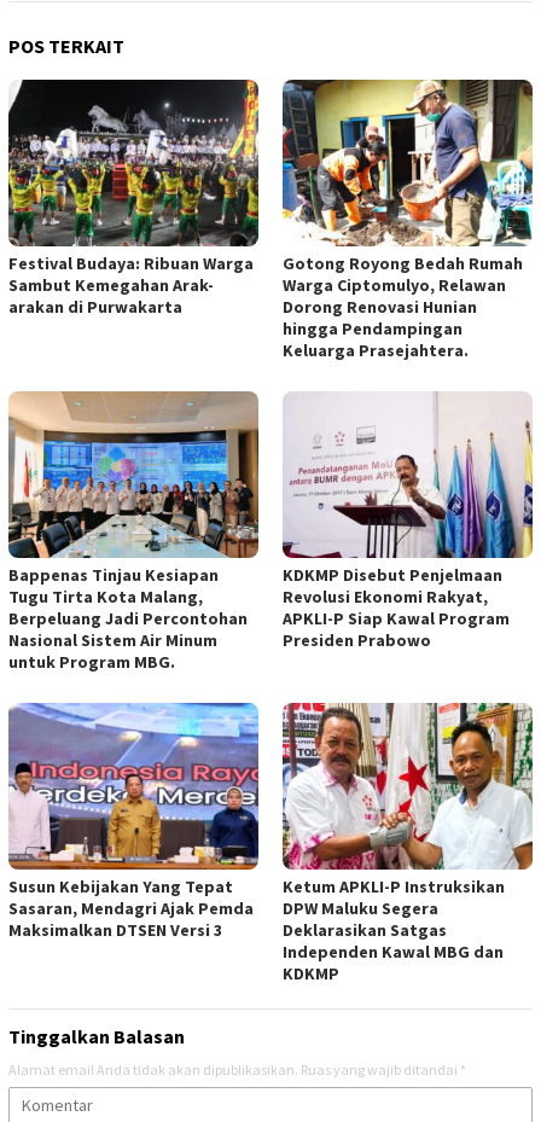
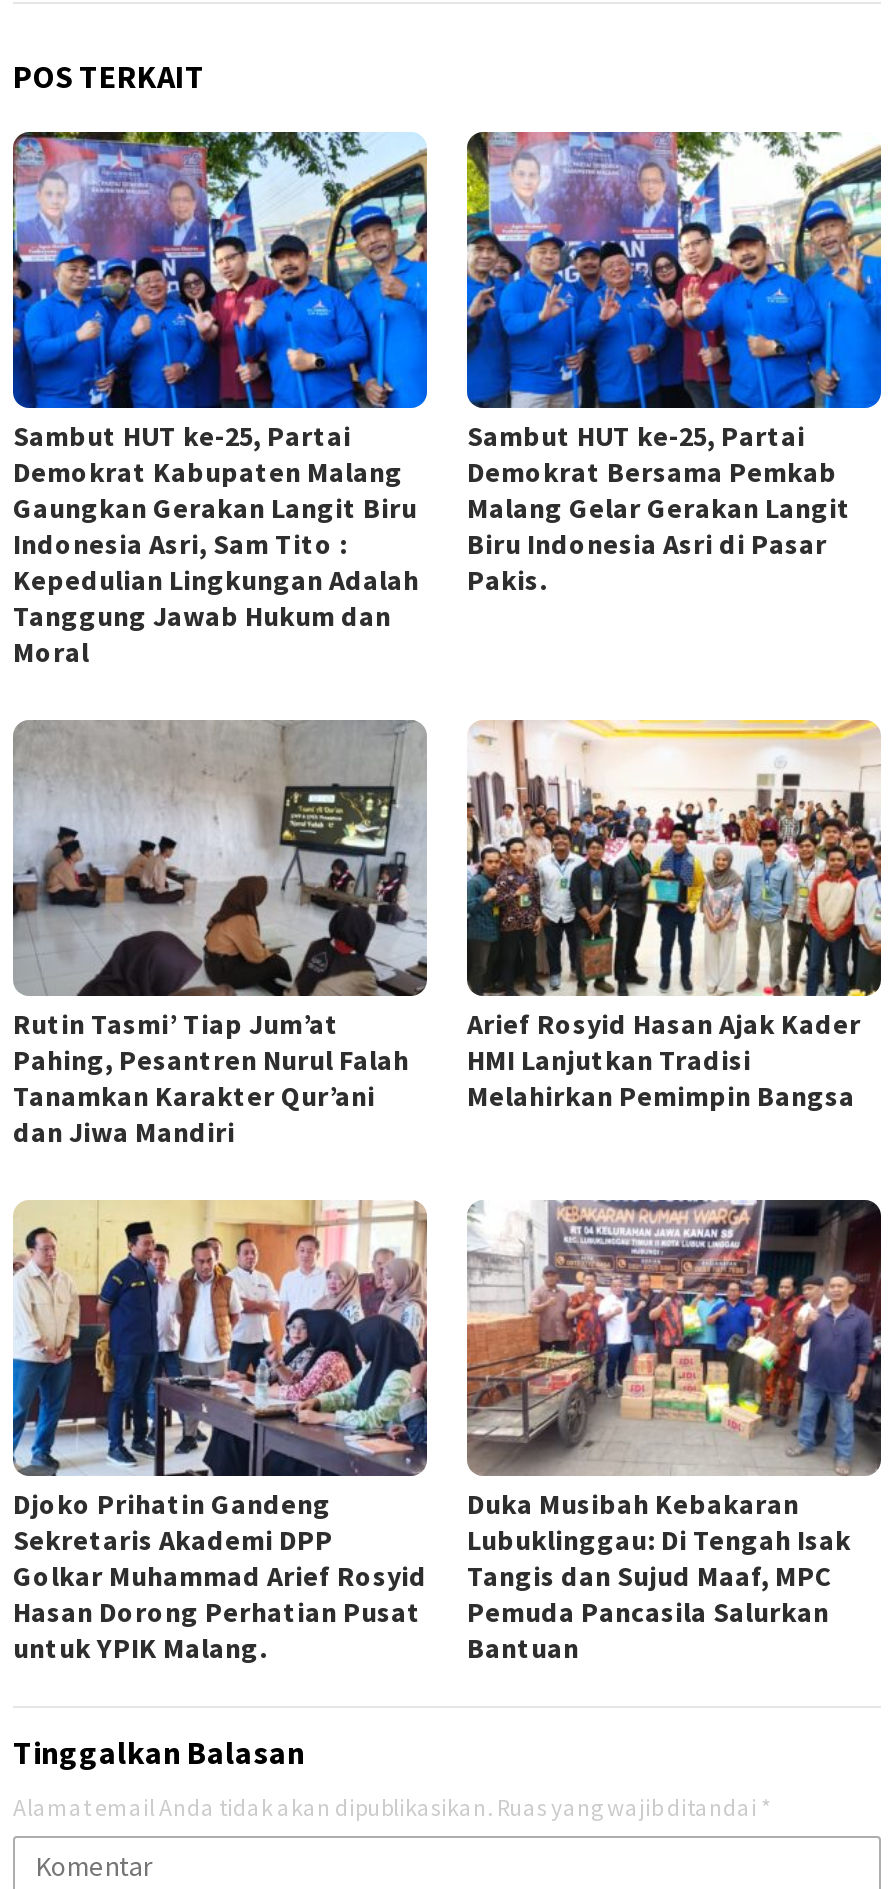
[7,79,260,318] [image] | Festival Budaya: Ribuan Warga | Sambut Kemegahan Arak- | arakan di Purwakarta -> [11,130,429,671] [image] | Sambut HUT ke-25, Partai | Demokrat Kabupaten Malang | Gaungkan Gerakan Langit Biru | Indonesia Asri, Sam Tito : | Kepedulian Lingkungan Adalah | Tanggung Jawab Hukum dan | Moral
[281,79,534,361] [image] | Gotong Royong Bedah Rumah | Warga Ciptomulyo, Relawan | Dorong Renovasi Hunian | hingga Pendampingan | Keluarga Prasejahtera. -> [465,130,883,599] [image] | Sambut HUT ke-25, Partai | Demokrat Bersama Pemkab | Malang Gelar Gerakan Langit | Biru Indonesia Asri di Pasar | Pakis.
[8,393,260,673] [image] | Bappenas Tinjau Kesiapan | Tugu Tirta Kota Malang, | Berpeluang Jadi Percontohan | Nasional Sistem Air Minum | untuk Program MBG. -> [13,684,429,1151] [image] | Rutin Tasmi’ Tiap Jum’at | Pahing, Pesantren Nurul Falah | Tanamkan Karakter Qur’ani | dan Jiwa Mandiri
[283,391,534,651] [image] | KDKMP Disebut Penjelmaan | Revolusi Ekonomi Rakyat, | APKLI-P Siap Kawal Program | Presiden Prabowo -> [465,686,883,1115] [image] | Arief Rosyid Hasan Ajak Kader | HMI Lanjutkan Tradisi | Melahirkan Pemimpin Bangsa
[8,702,260,941] [image] | Susun Kebijakan Yang Tepat | Sasaran, Mendagri Ajak Pemda | Maksimalkan DTSEN Versi 3 -> [11,1198,429,1667] [image] | Djoko Prihatin Gandeng | Sekretaris Akademi DPP | Golkar Muhammad Arief Rosyid | Hasan Dorong Perhatian Pusat | untuk YPIK Malang.
[281,702,534,985] [image] | Ketum APKLI-P Instruksikan | DPW Maluku Segera | Deklarasikan Satgas | Independen Kawal MBG dan | KDKMP -> [465,1198,883,1667] [image] | Duka Musibah Kebakaran | Lubuklinggau: Di Tengah Isak | Tangis dan Sujud Maaf, MPC | Pemuda Pancasila Salurkan | Bantuan

